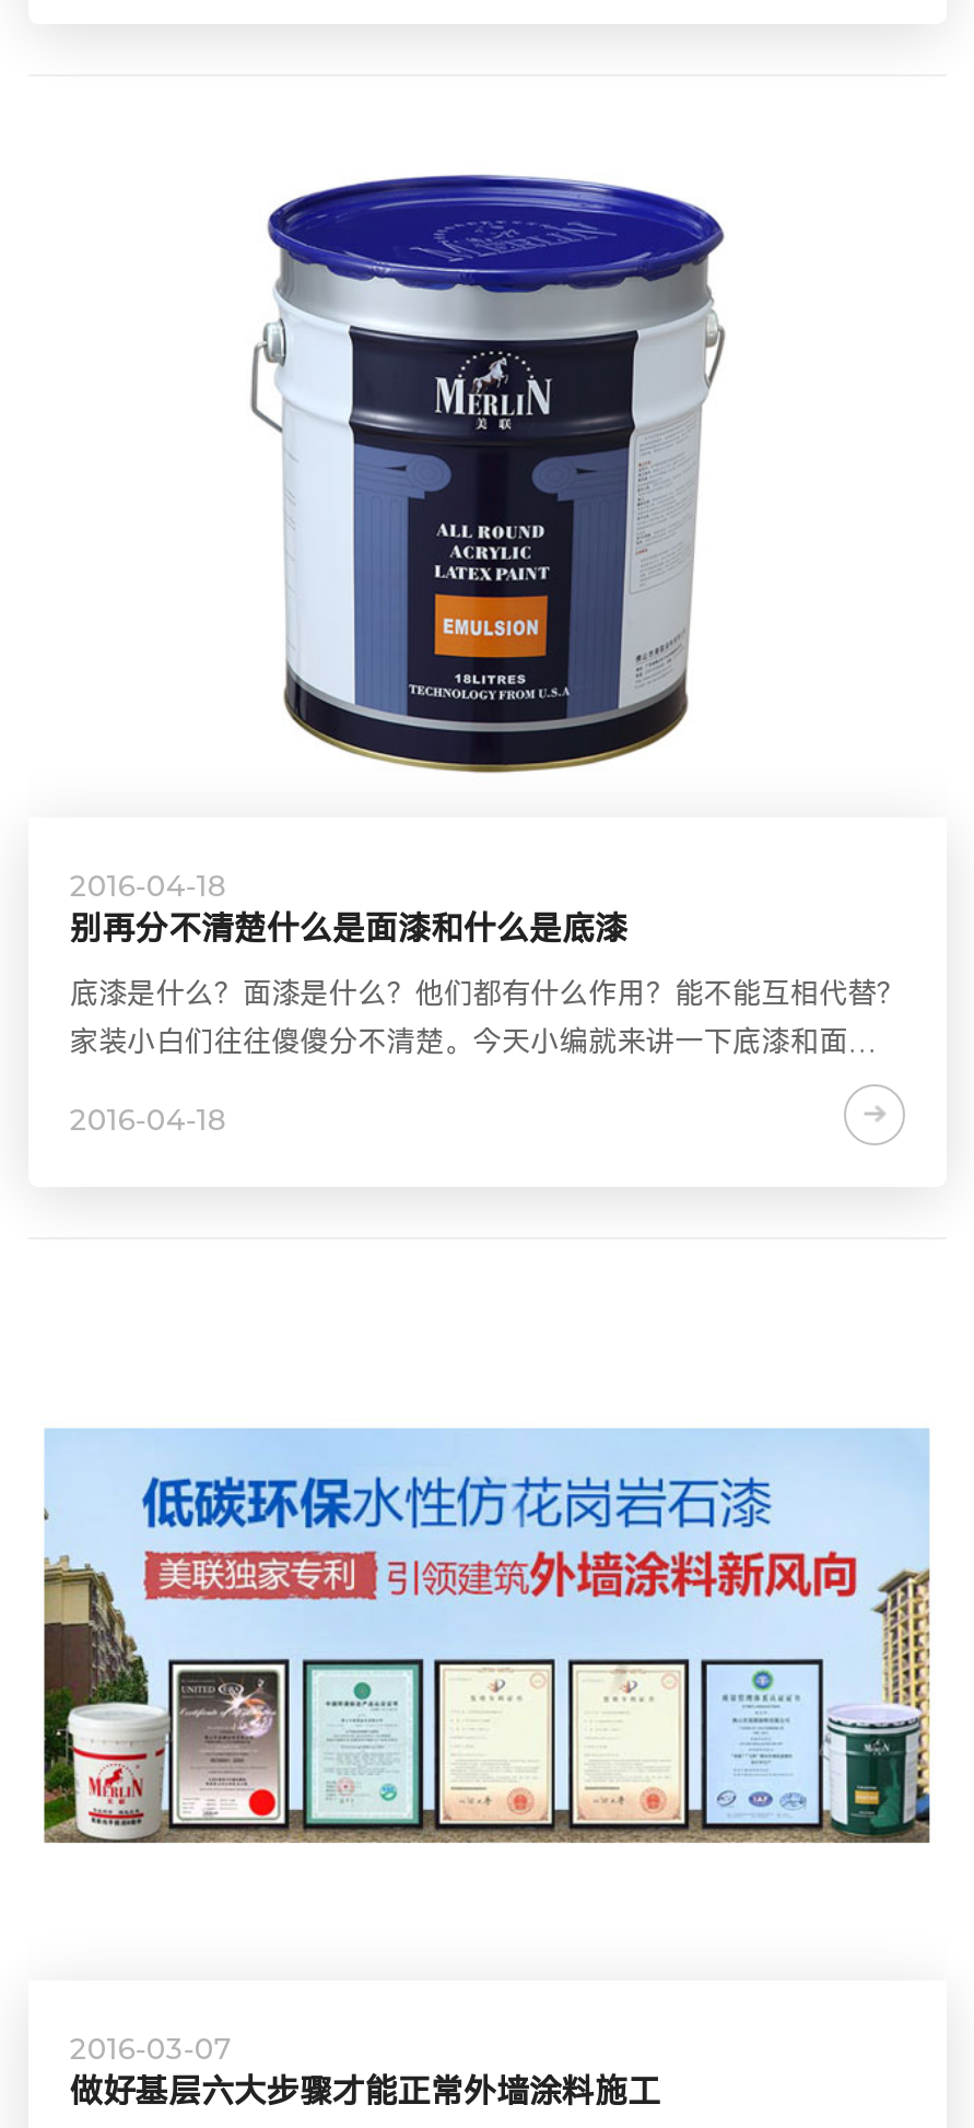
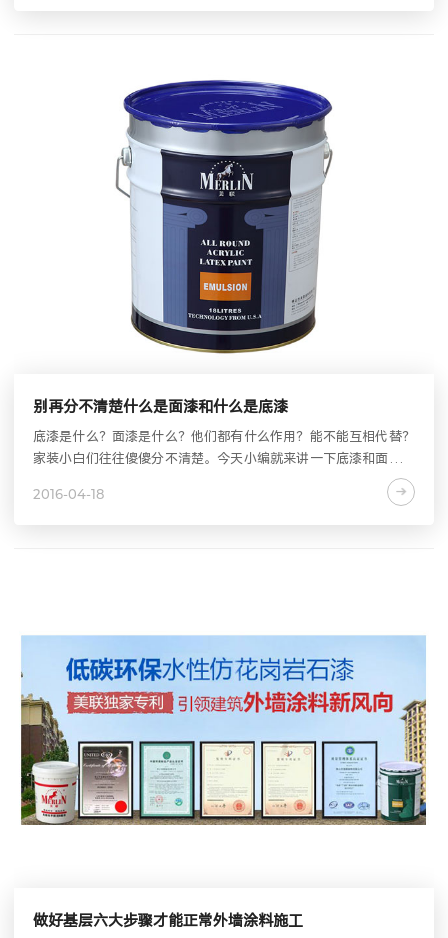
[70,868,225,903] 2016-04-18 -> none
[70,2031,231,2066] 2016-03-07 -> none

